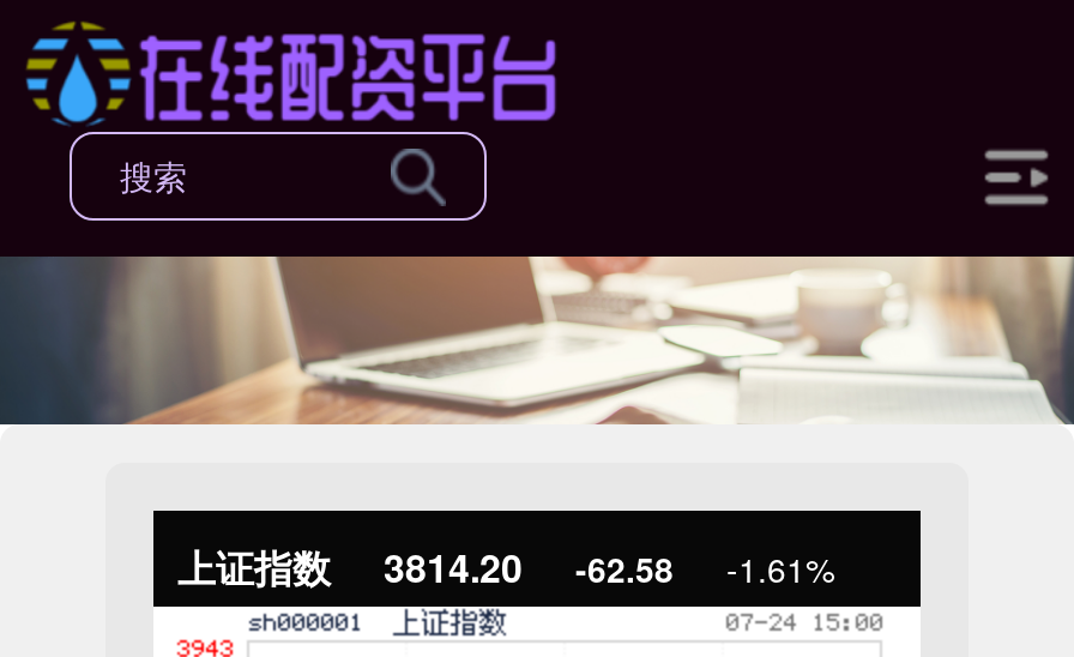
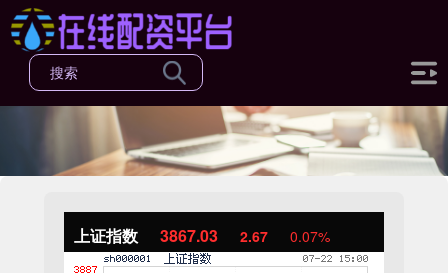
[384,540,523,595] 3814.20 -> [160,224,218,247] 3867.03
[575,544,674,592] -62.58 -> [240,226,268,246] 2.67
[726,544,834,592] -1.61% -> [290,226,330,246] 0.07%

